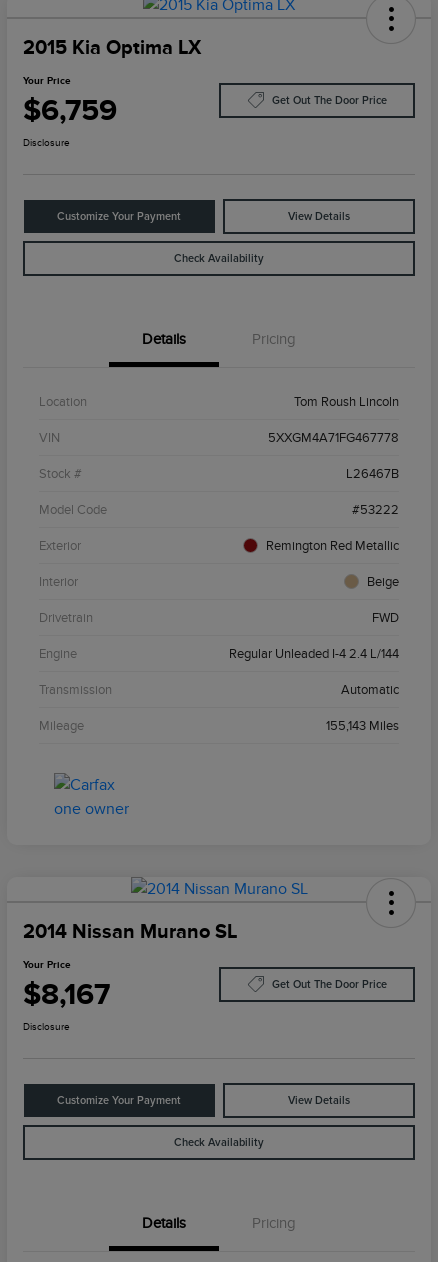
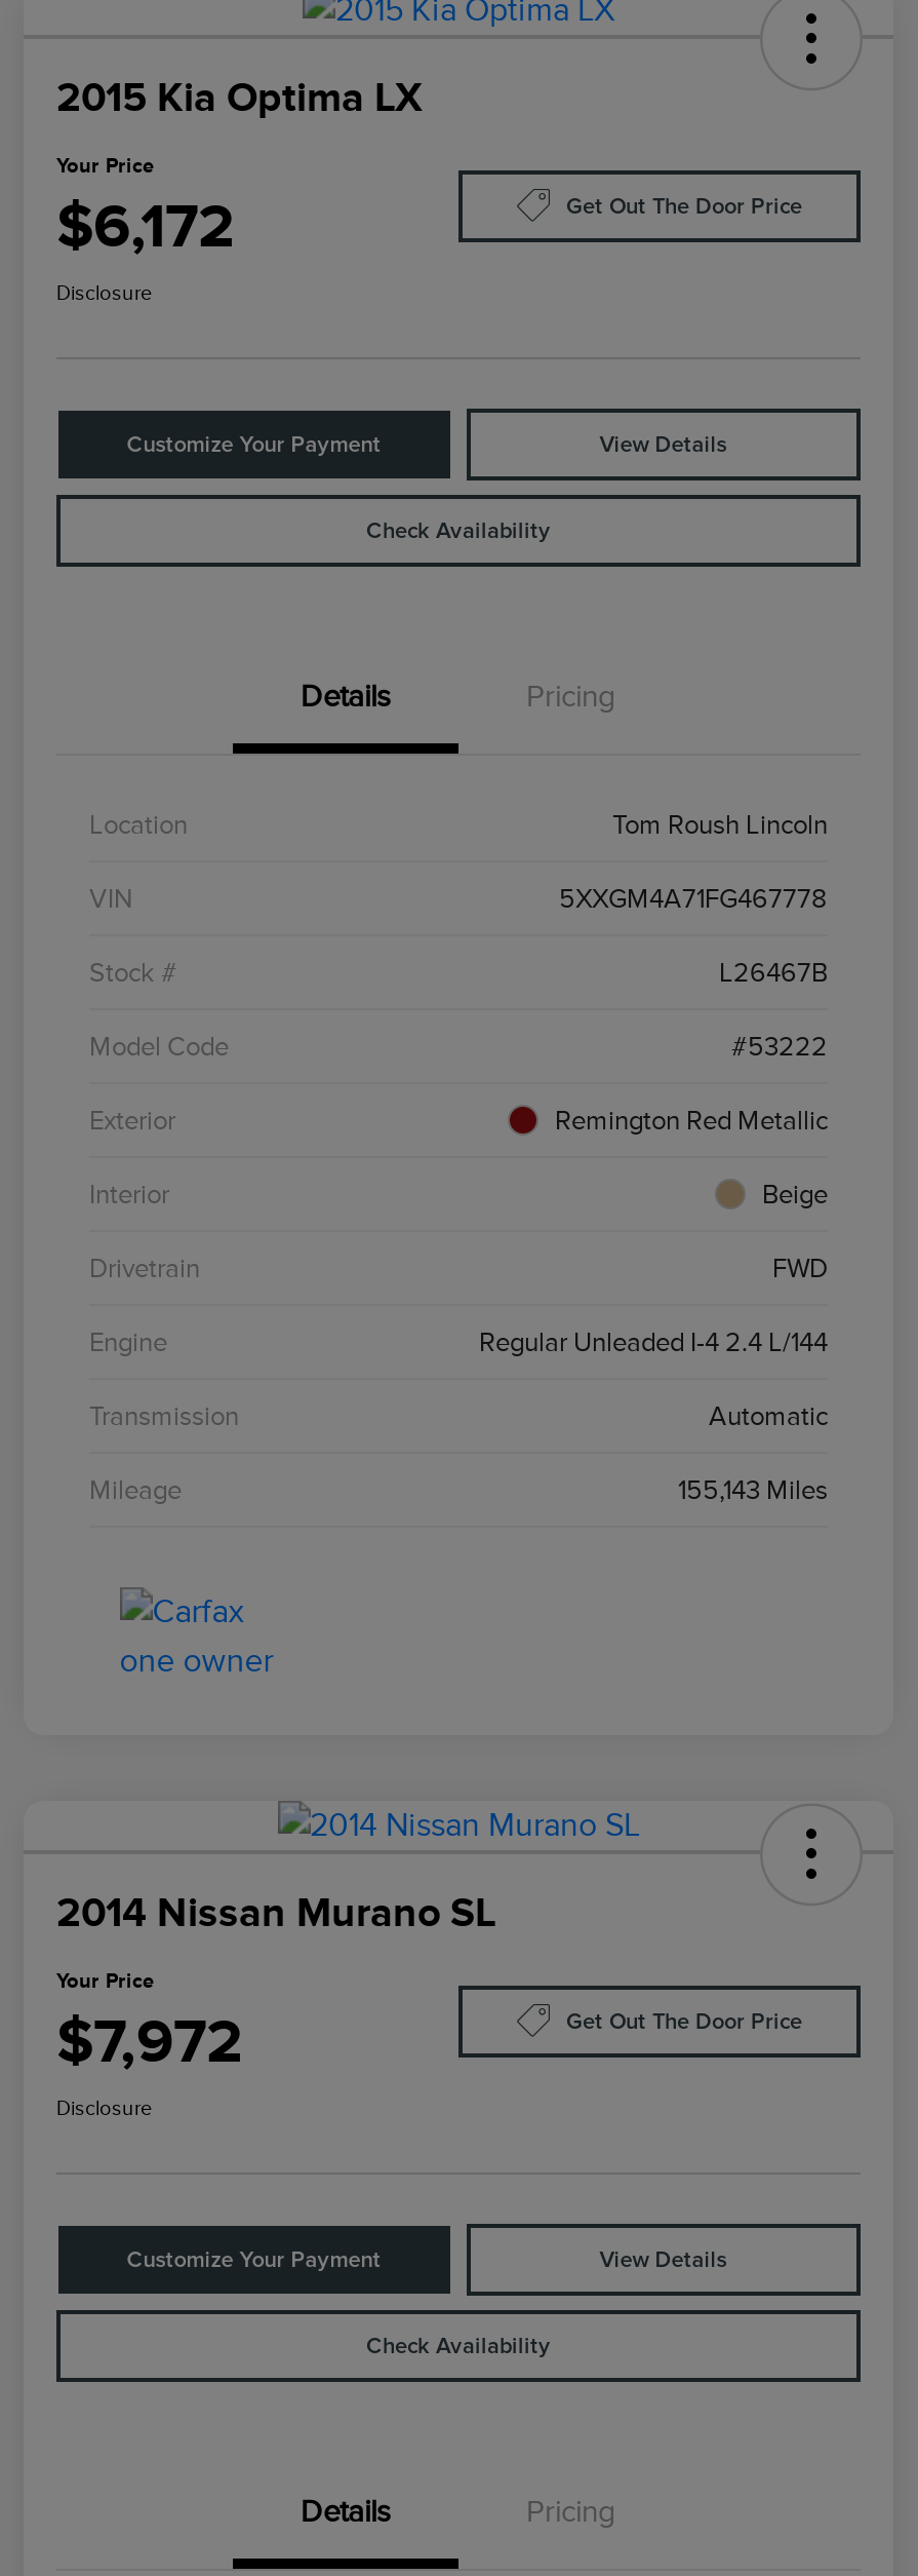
[23,93,117,127] $6,759 -> [56,191,235,261] $6,172
[23,977,110,1011] $8,167 -> [56,2007,243,2076] $7,972

